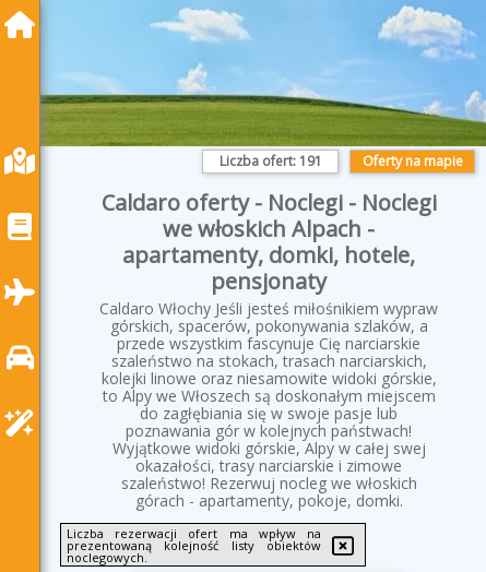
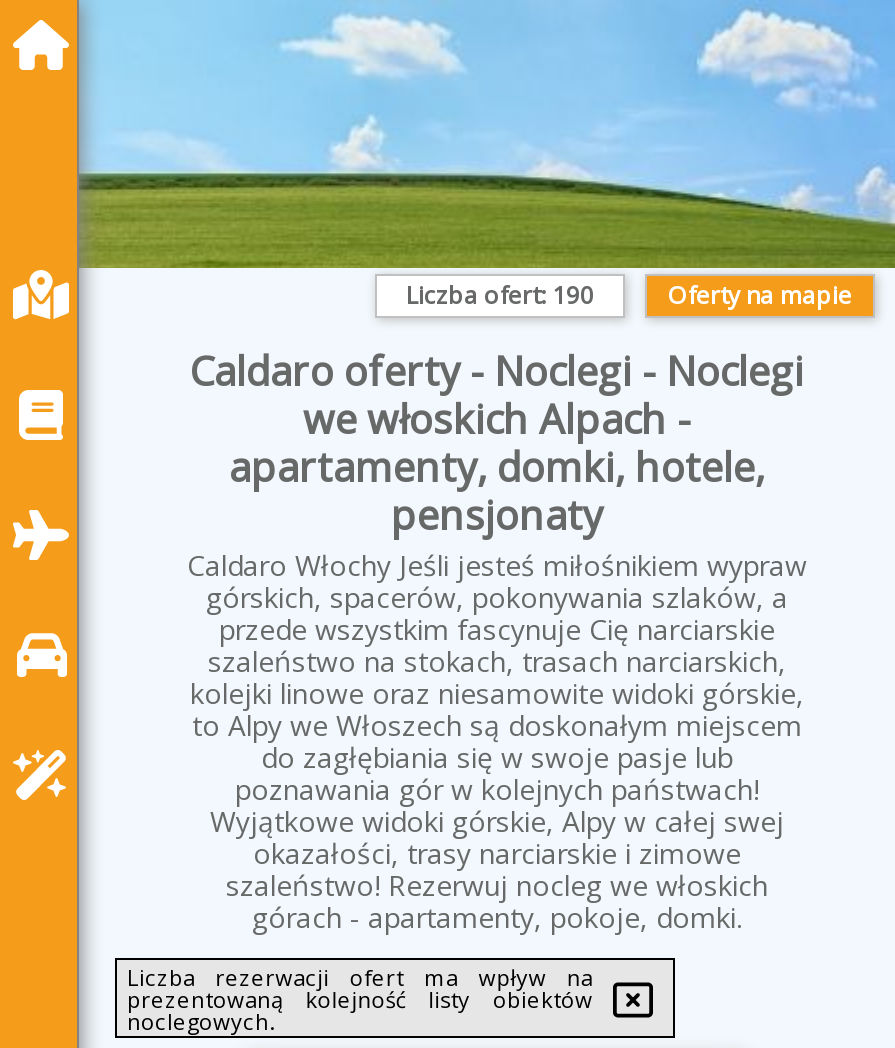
[219,152,322,171] Liczba ofert: 191 -> [406,279,594,313] Liczba ofert: 190

